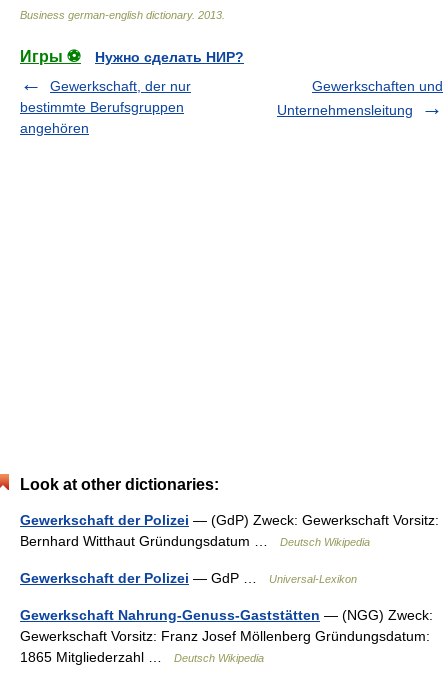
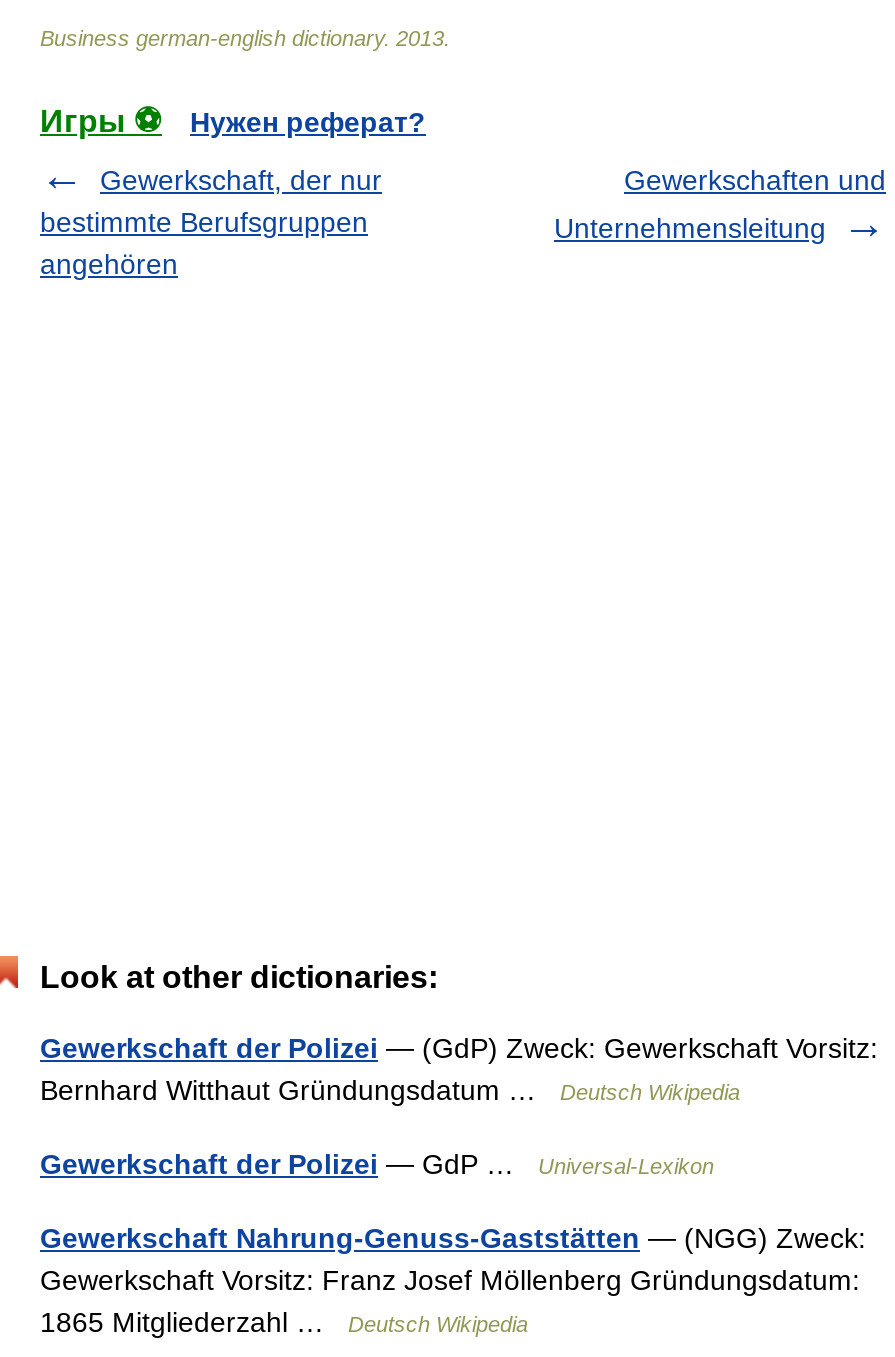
[95,49,244,65] Нужно сделать НИР? -> [190,106,426,138] Нужен реферат?

